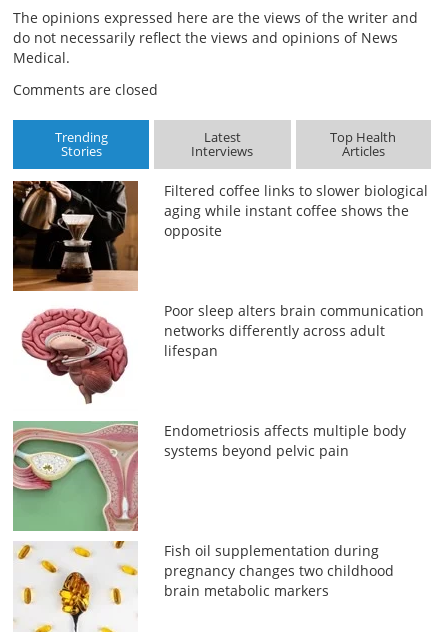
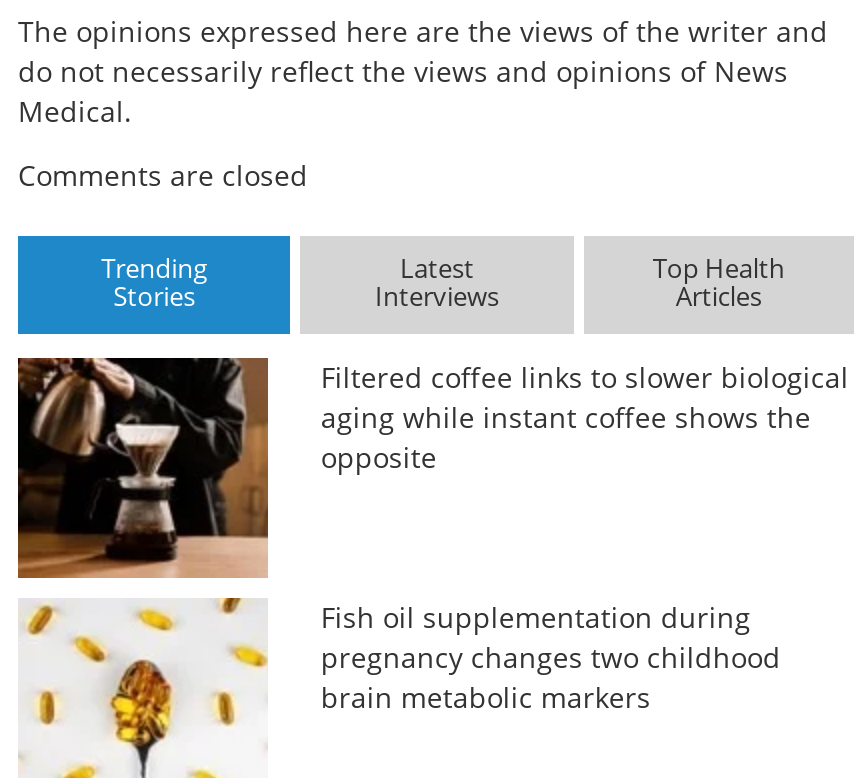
[14,301,424,410] [image] | Poor sleep alters brain communication | networks differently across adult | lifespan -> none
[13,421,406,531] [image] | Endometriosis affects multiple body | systems beyond pelvic pain -> none

